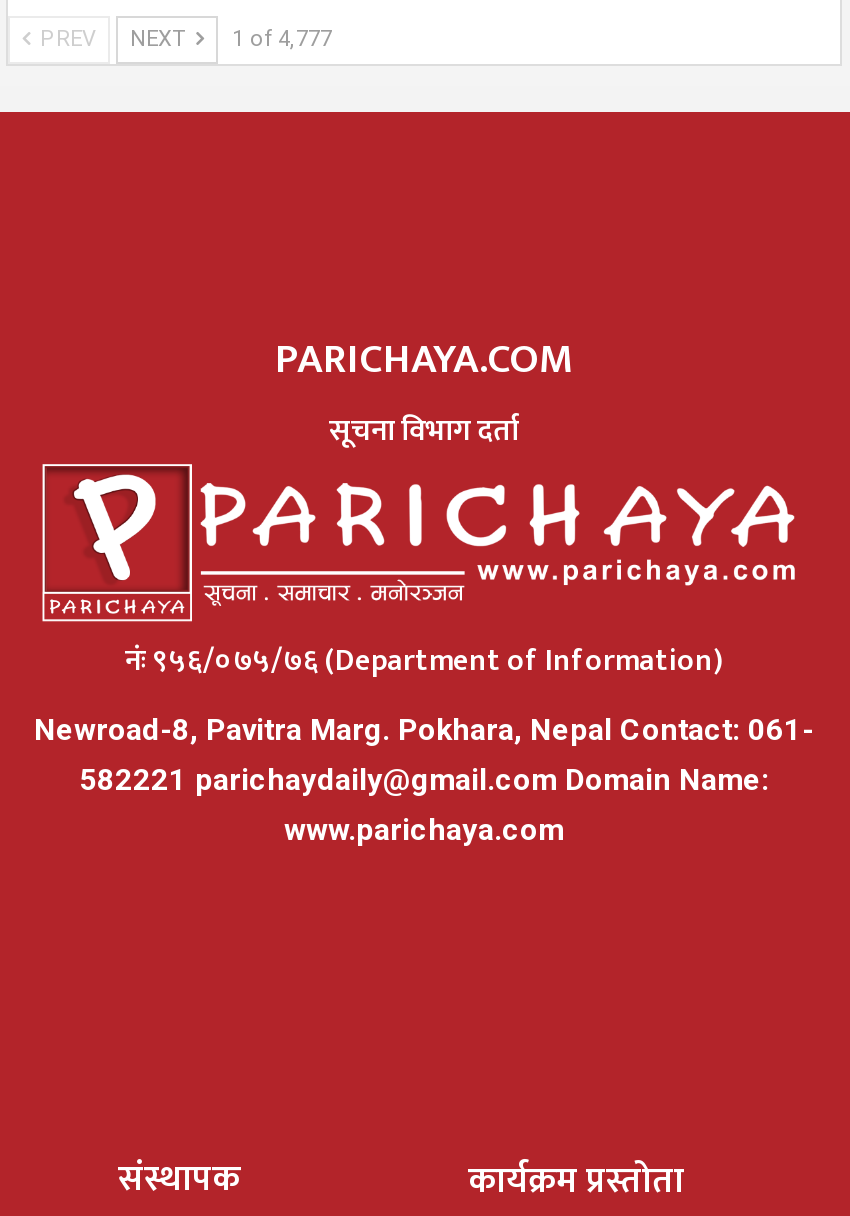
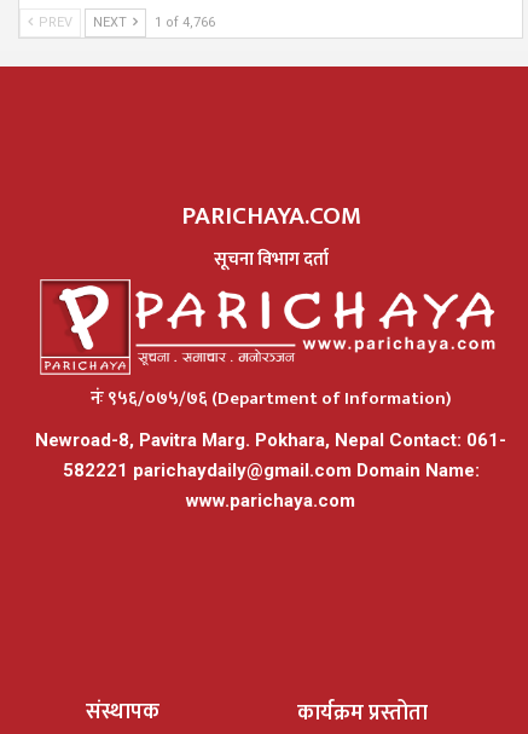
[34,26,332,52] PREV NEXT 1 of 4,777 -> [35,15,215,30] PREV NEXT 1 of 4,766

